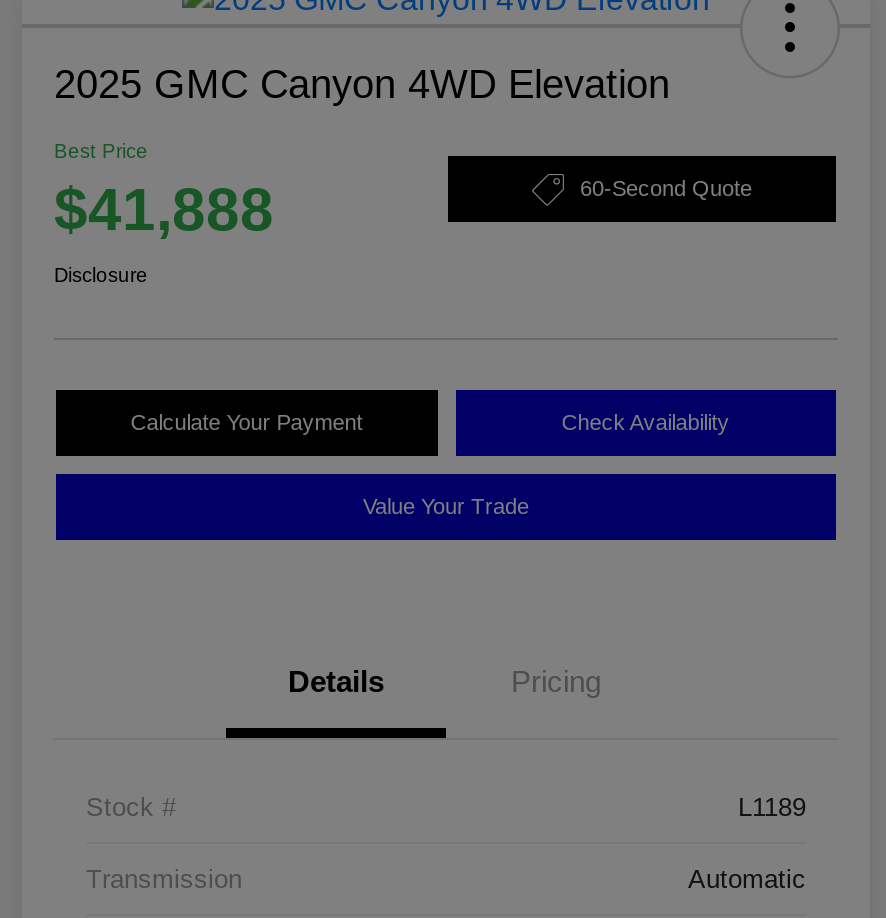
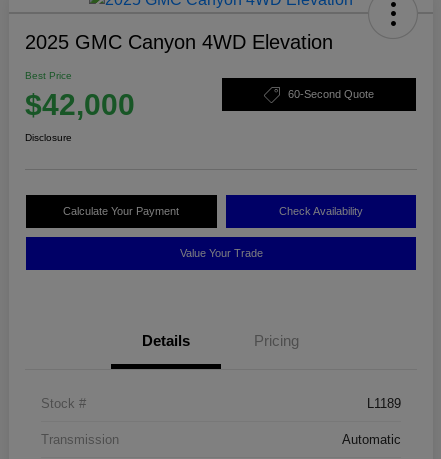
[54,176,274,242] $41,888 -> [25,88,135,121] $42,000

